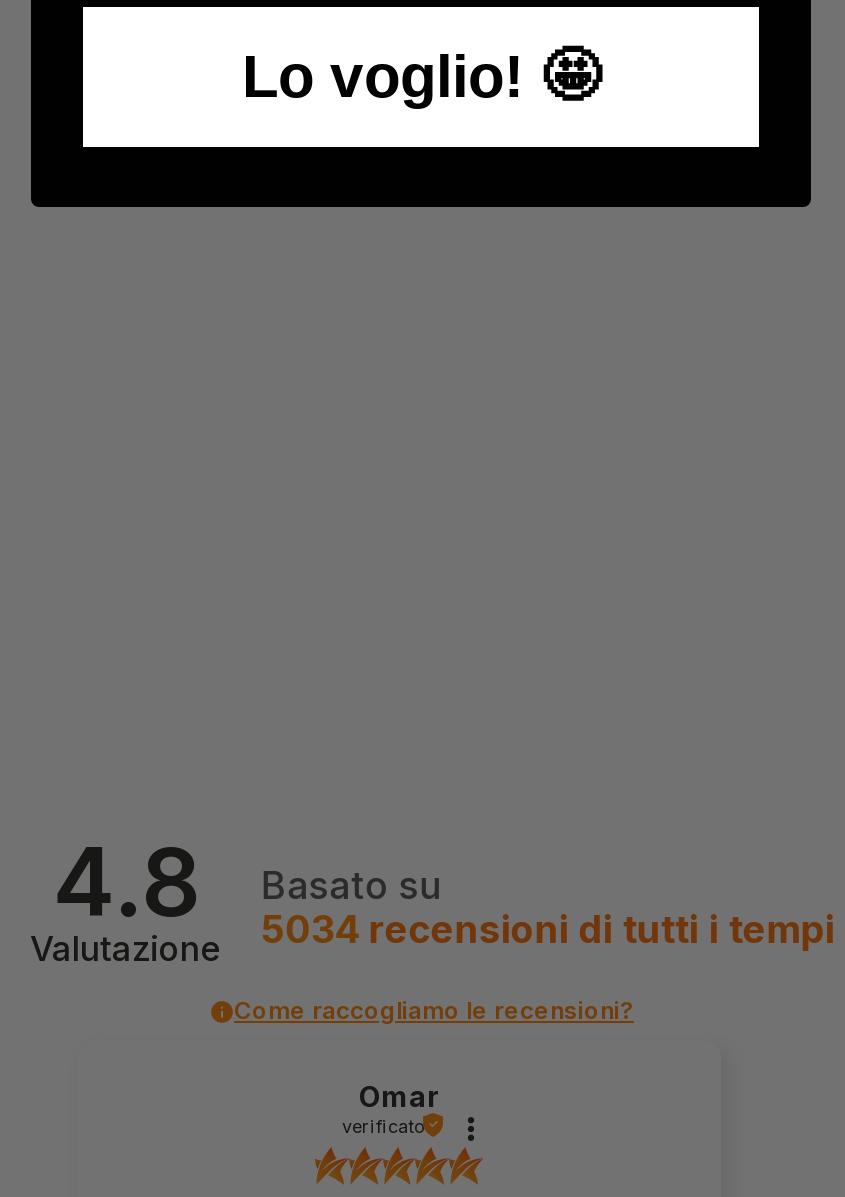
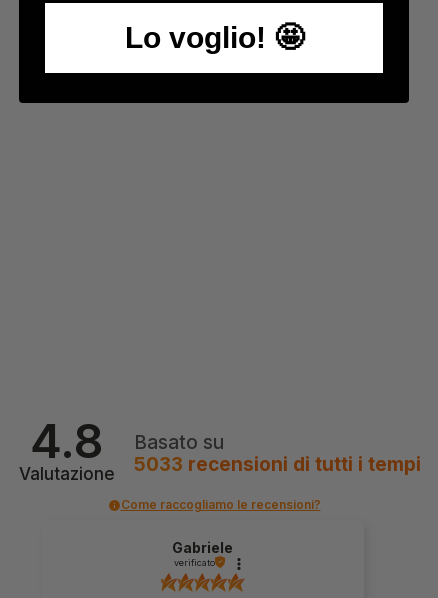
[261,907,835,953] 5034 recensioni di tutti i tempi -> [134,453,421,476] 5033 recensioni di tutti i tempi
[359,1078,439,1112] Omar -> [172,538,233,555] Gabriele

